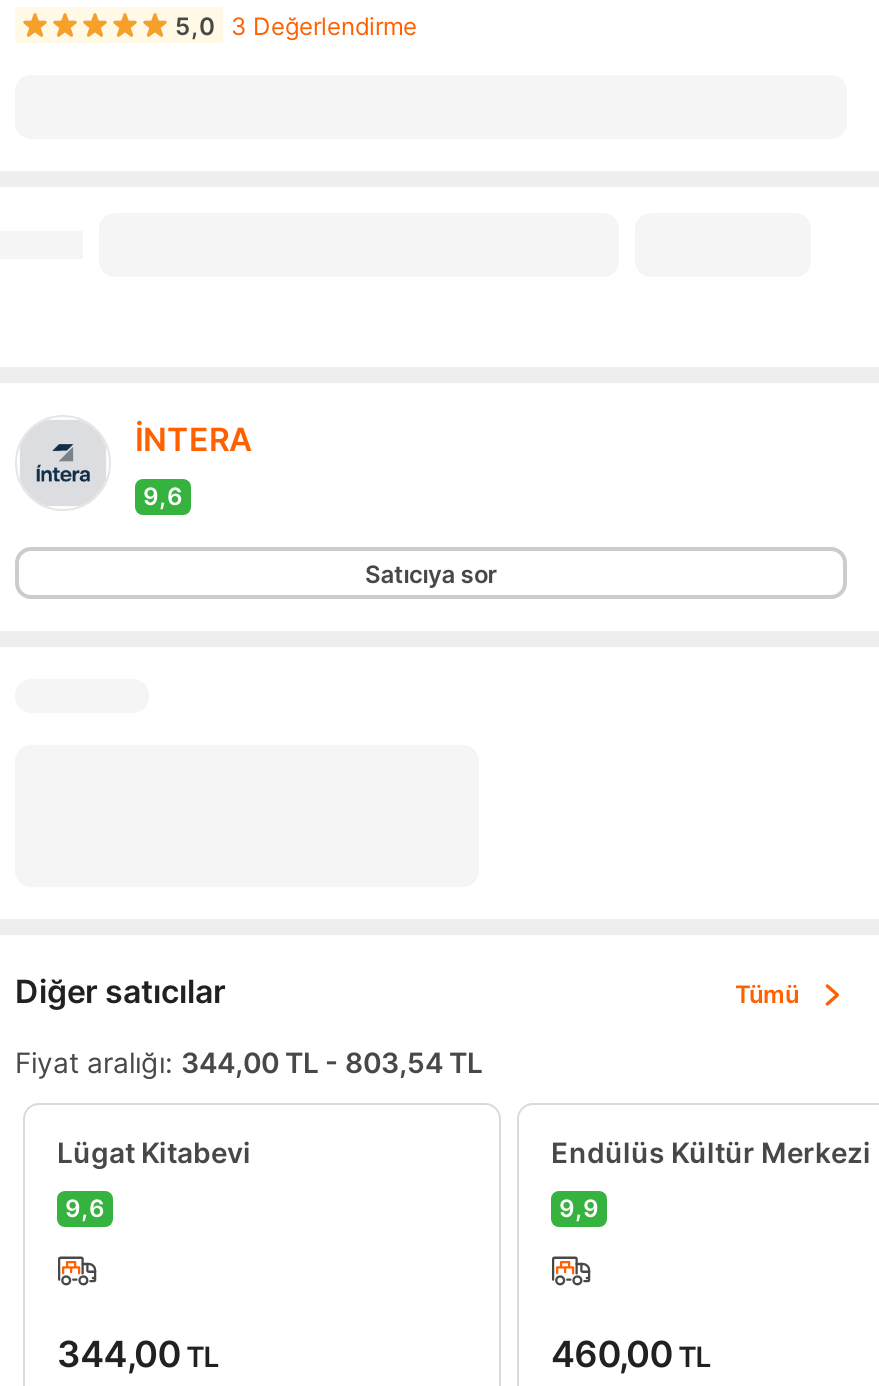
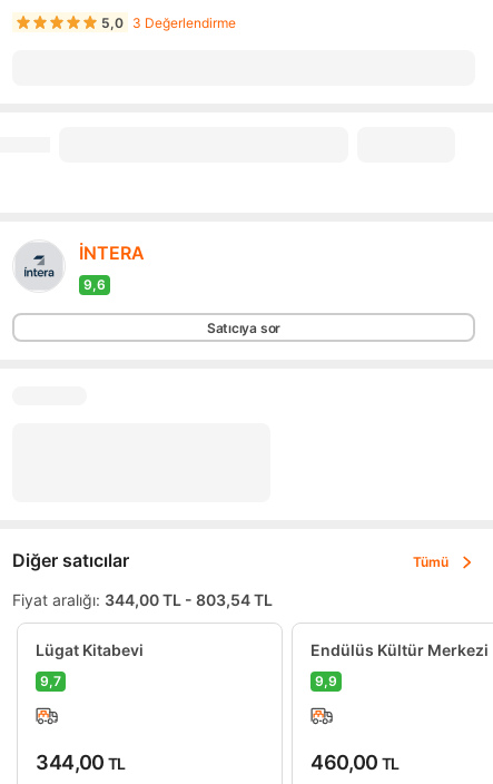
[65,1193,105,1223] 9,6 -> [40,673,61,689] 9,7

